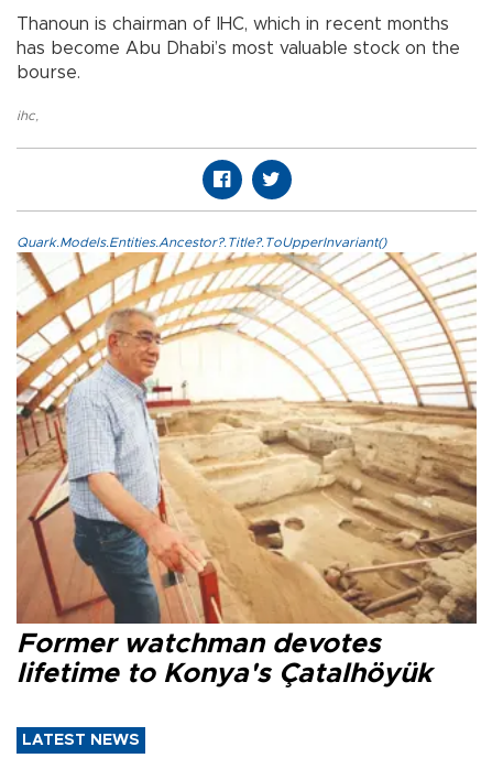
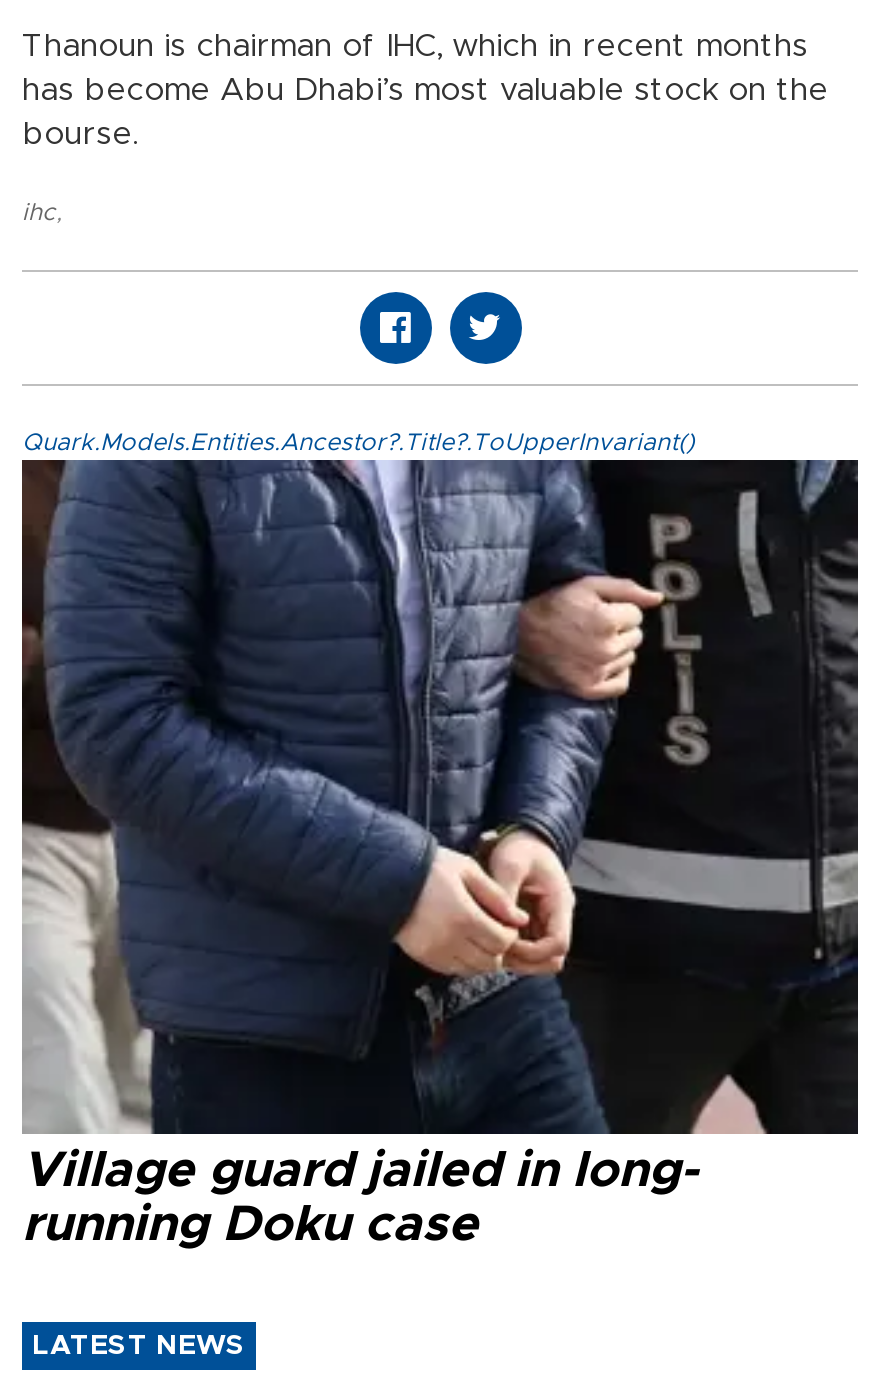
[15,251,478,687] [image] | Former watchman devotes | lifetime to Konya's Çatalhöyük -> [20,458,860,1250] [image] | Village guard jailed in long- | running Doku case

